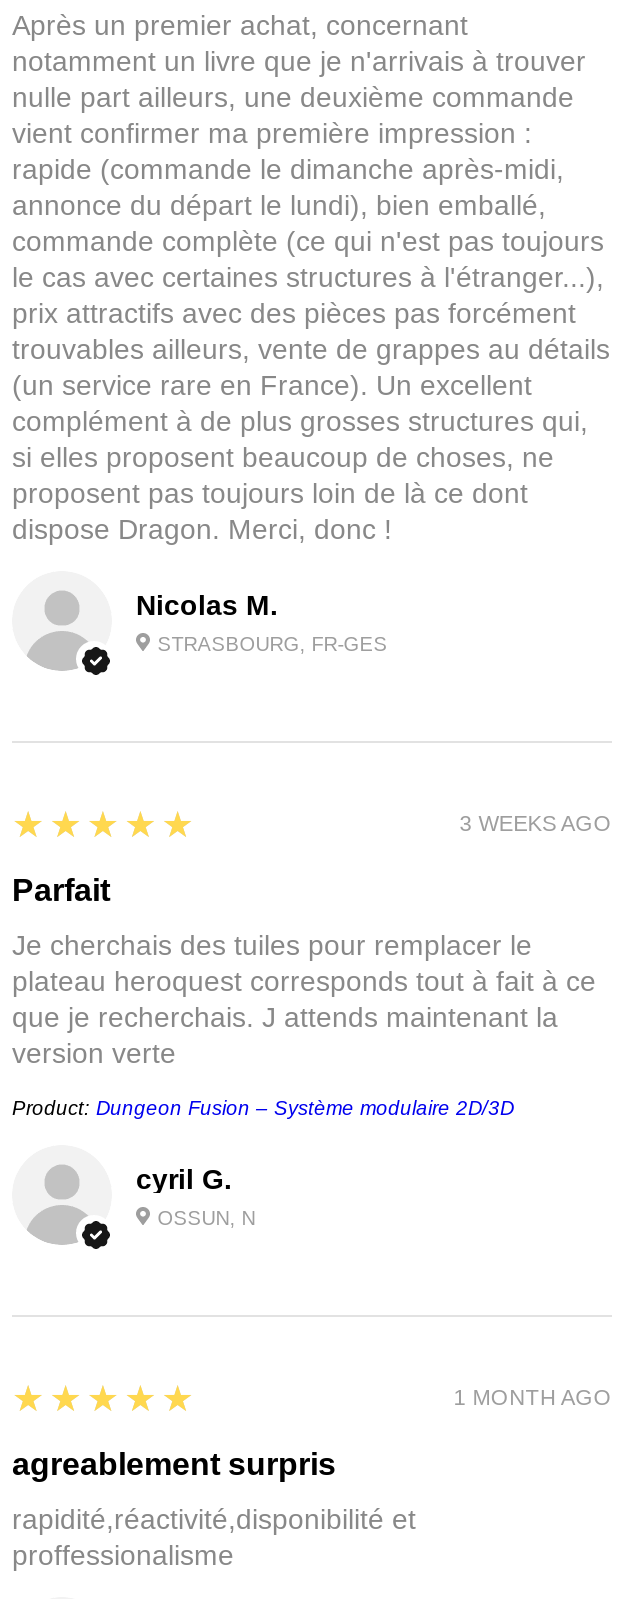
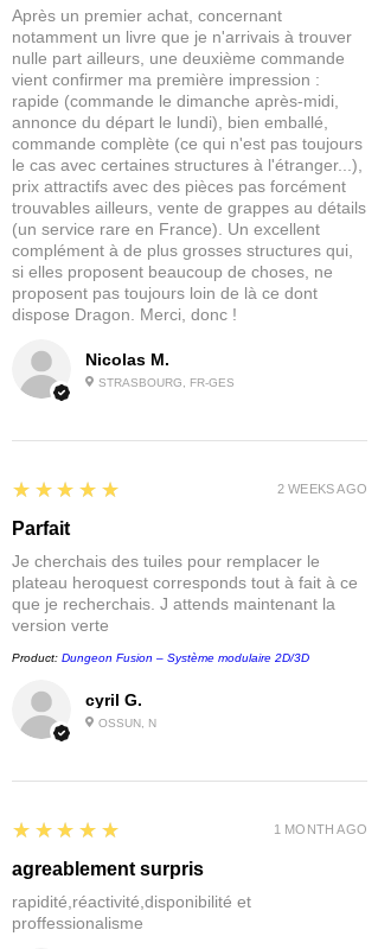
[460,812,612,836] 3 WEEKS AGO -> [277,482,367,496] 2 WEEKS AGO

